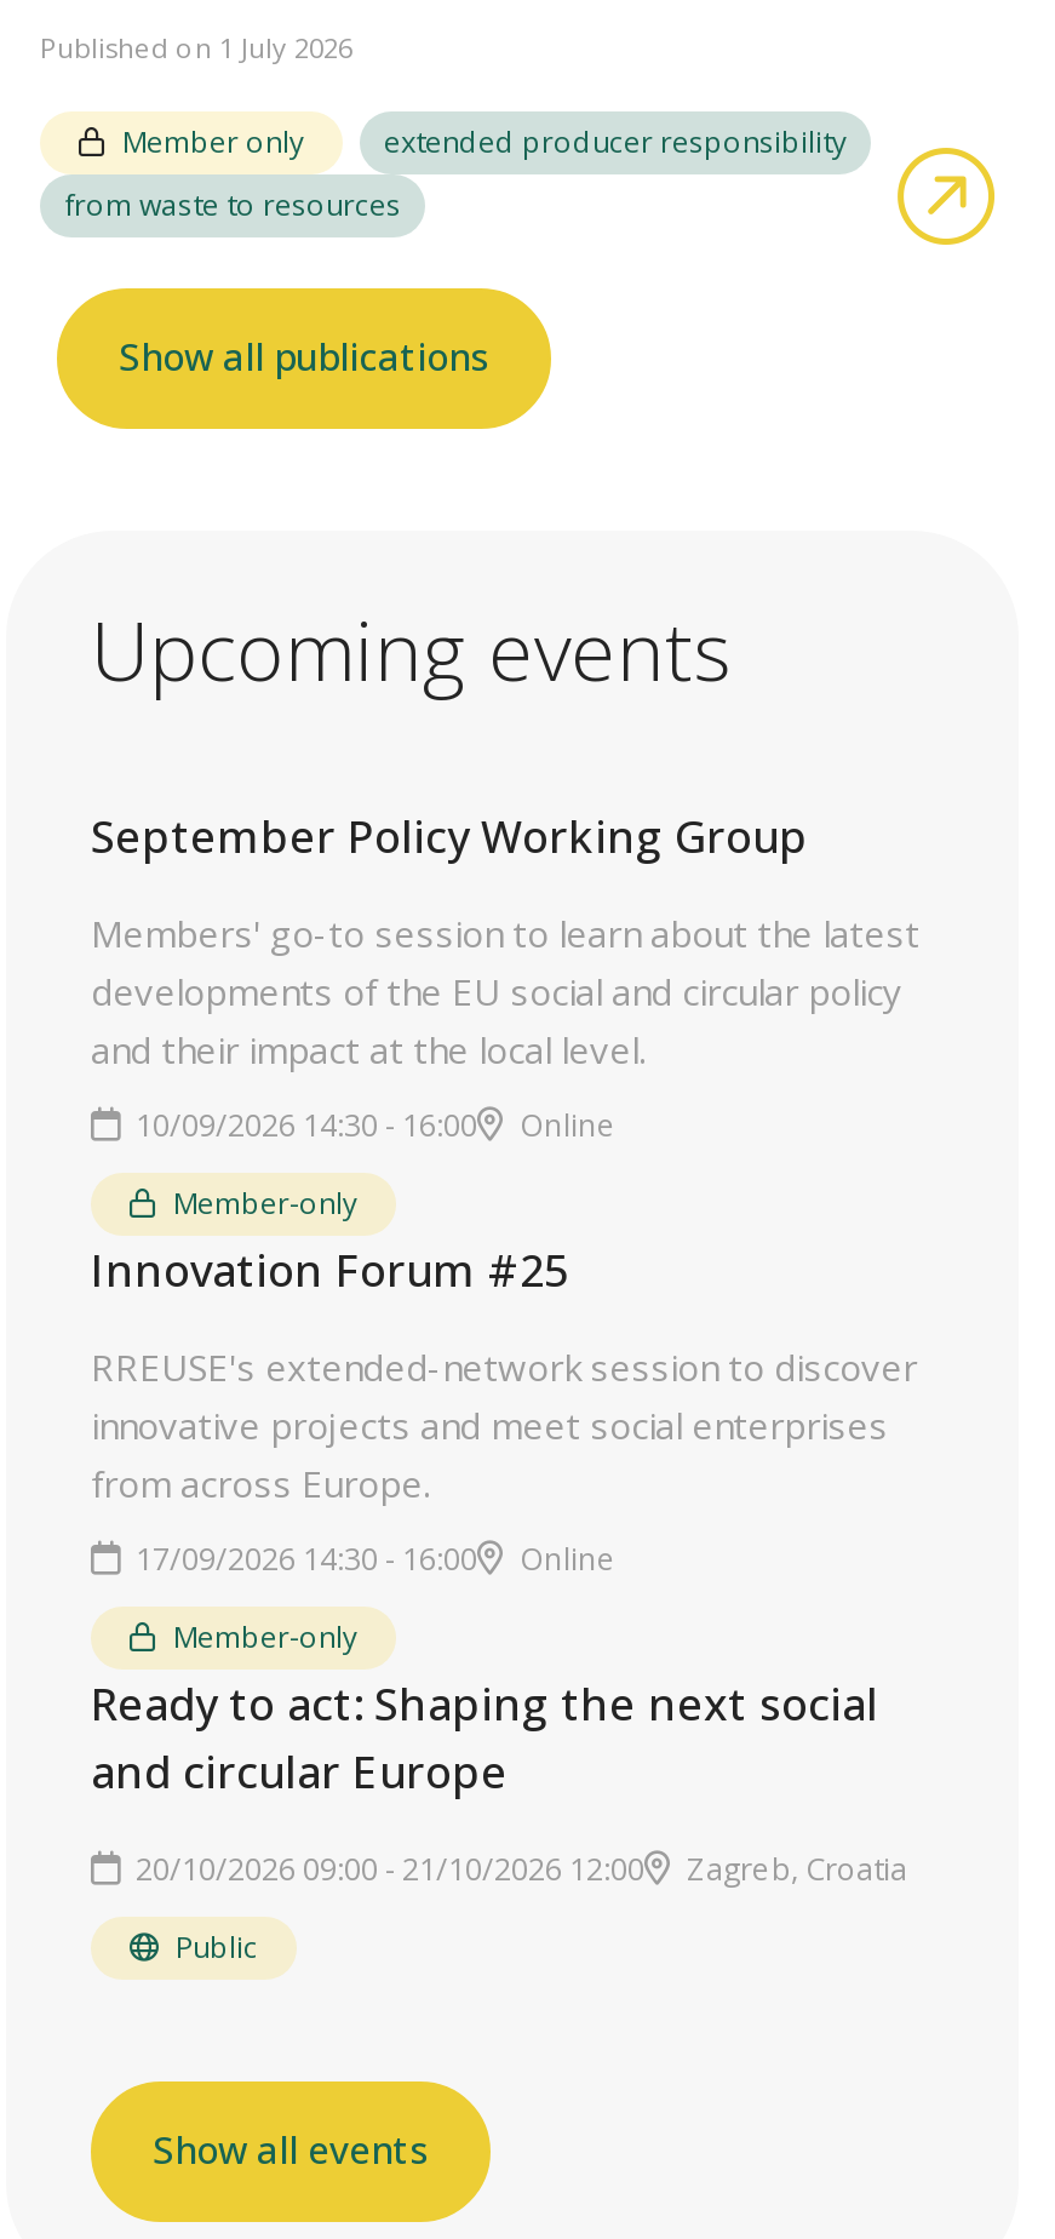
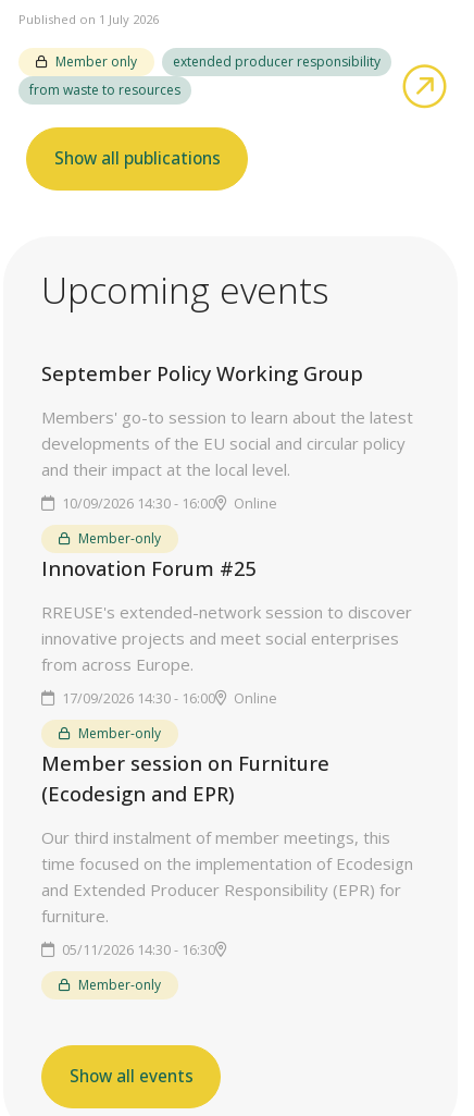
[91,1674,907,1968] Ready to act: Shaping the next social | and circular Europe | 20/10/2026 09:00 - 21/10/2026 12:00 | Zagreb, Croatia | Public -> [41,750,413,994] Member session on Furniture | (Ecodesign and EPR) | Our third instalment of member meetings, this | time focused on the implementation of Ecodesign | and Extended Producer Responsibility (EPR) for | furniture. | 05/11/2026 14:30 - 16:30 | Member-only

